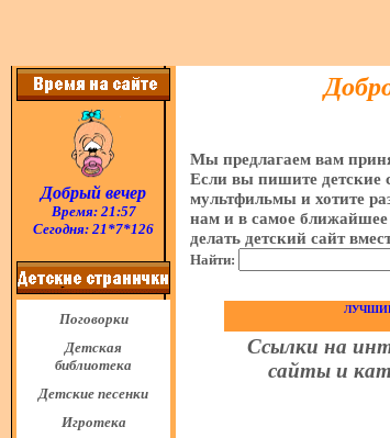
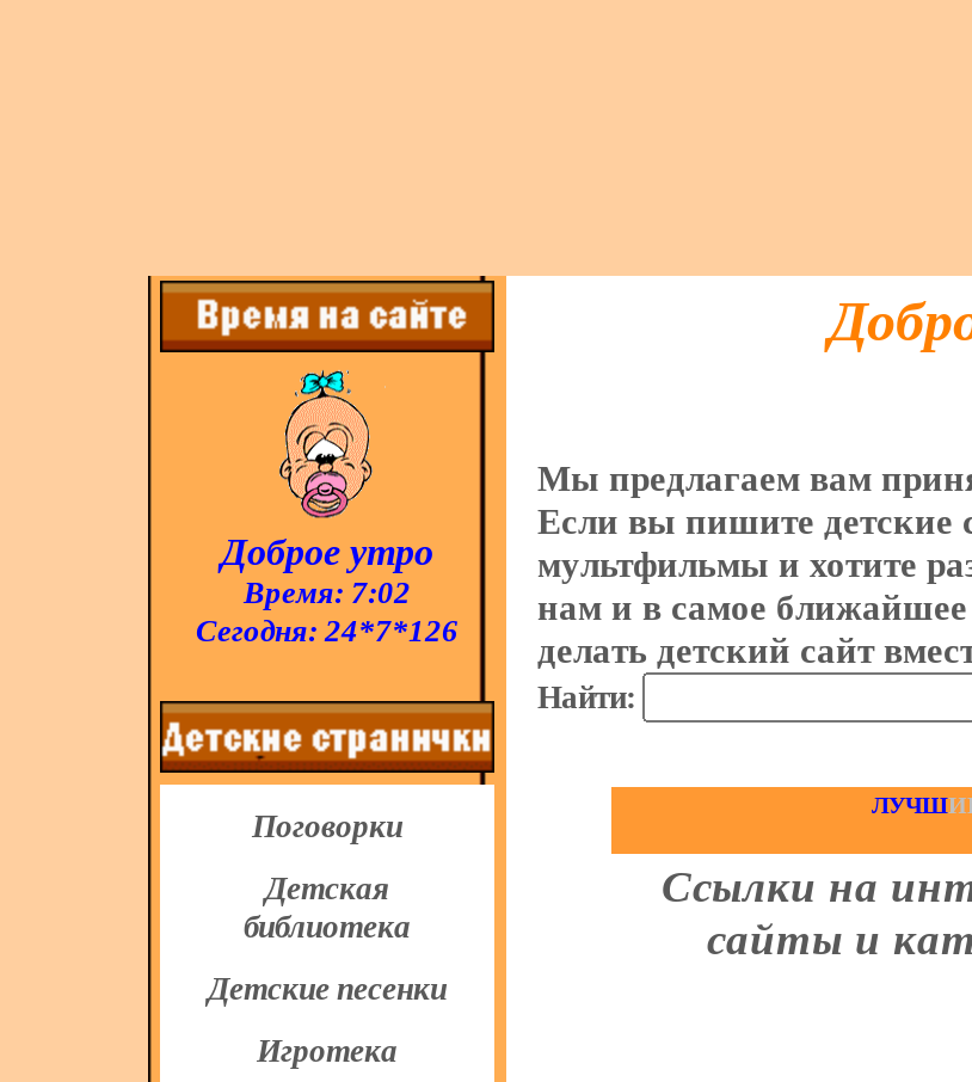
[33,183,154,237] Добрый вечер | Время: 21:57 | Сегодня: 21*7*126 -> [196,531,459,648] Доброе утро | Время: 7:02 | Сегодня: 24*7*126

